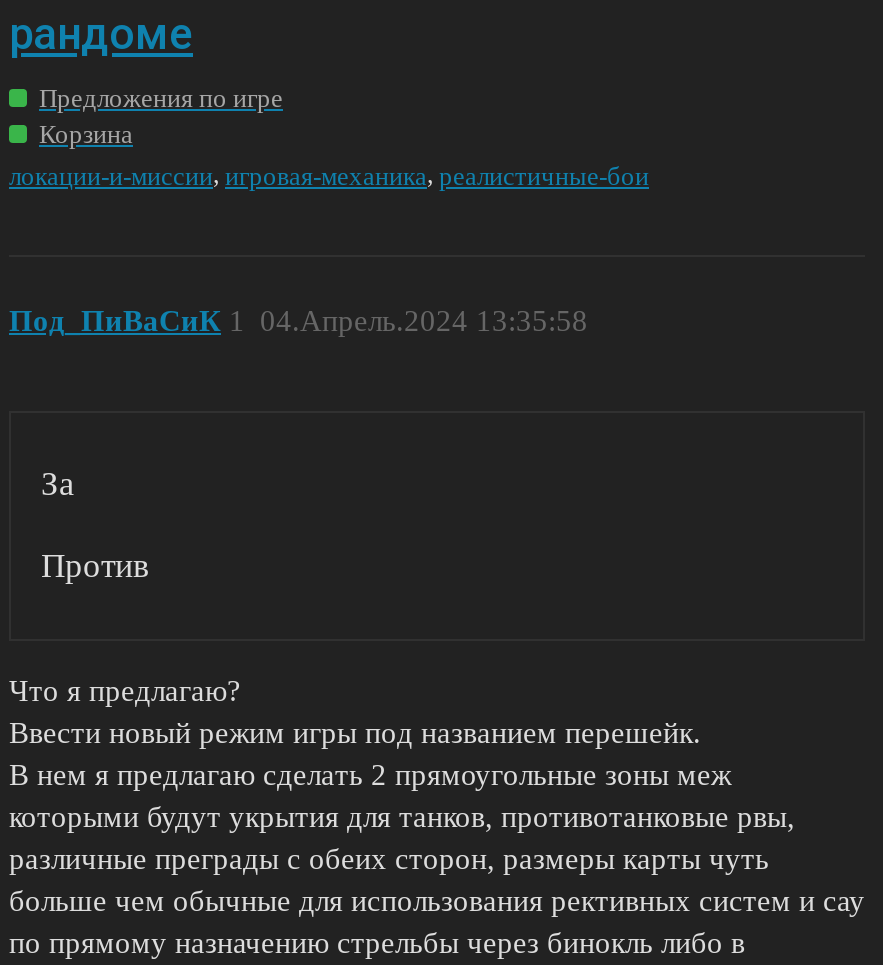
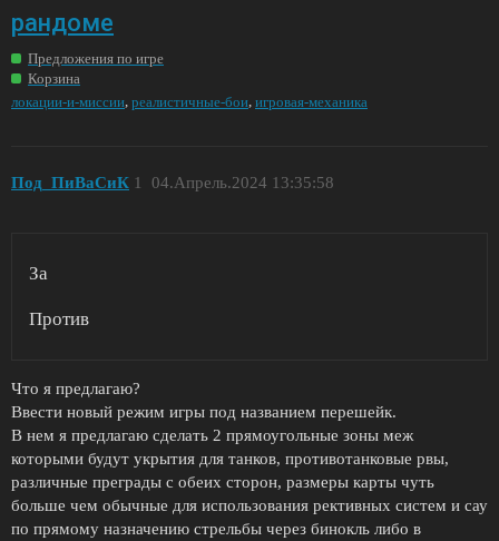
[9,159,649,191] локации-и-миссии, игровая-механика, реалистичные-бои -> [11,92,368,110] локации-и-миссии, реалистичные-бои, игровая-механика

